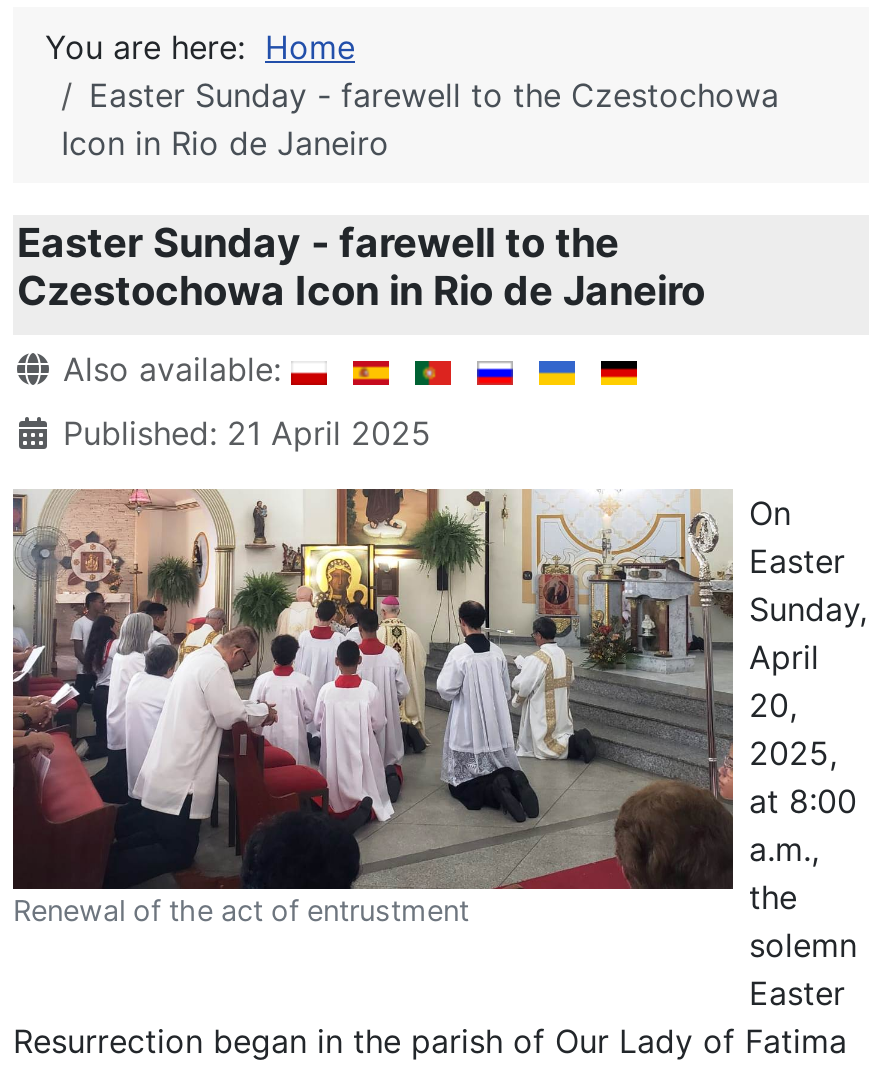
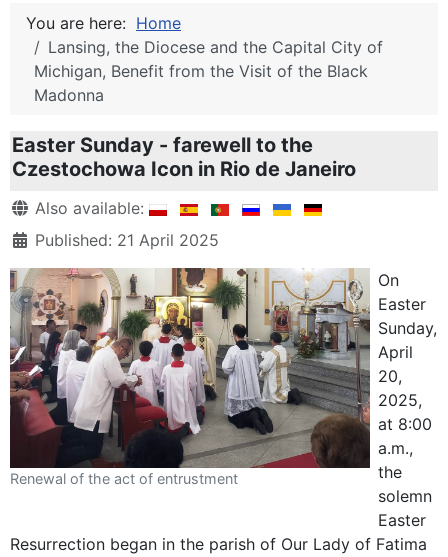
[61,75,779,163] Easter Sunday - farewell to the Czestochowa | Icon in Rio de Janeiro -> [34,37,383,105] Lansing, the Diocese and the Capital City of | Michigan, Benefit from the Visit of the Black | Madonna

